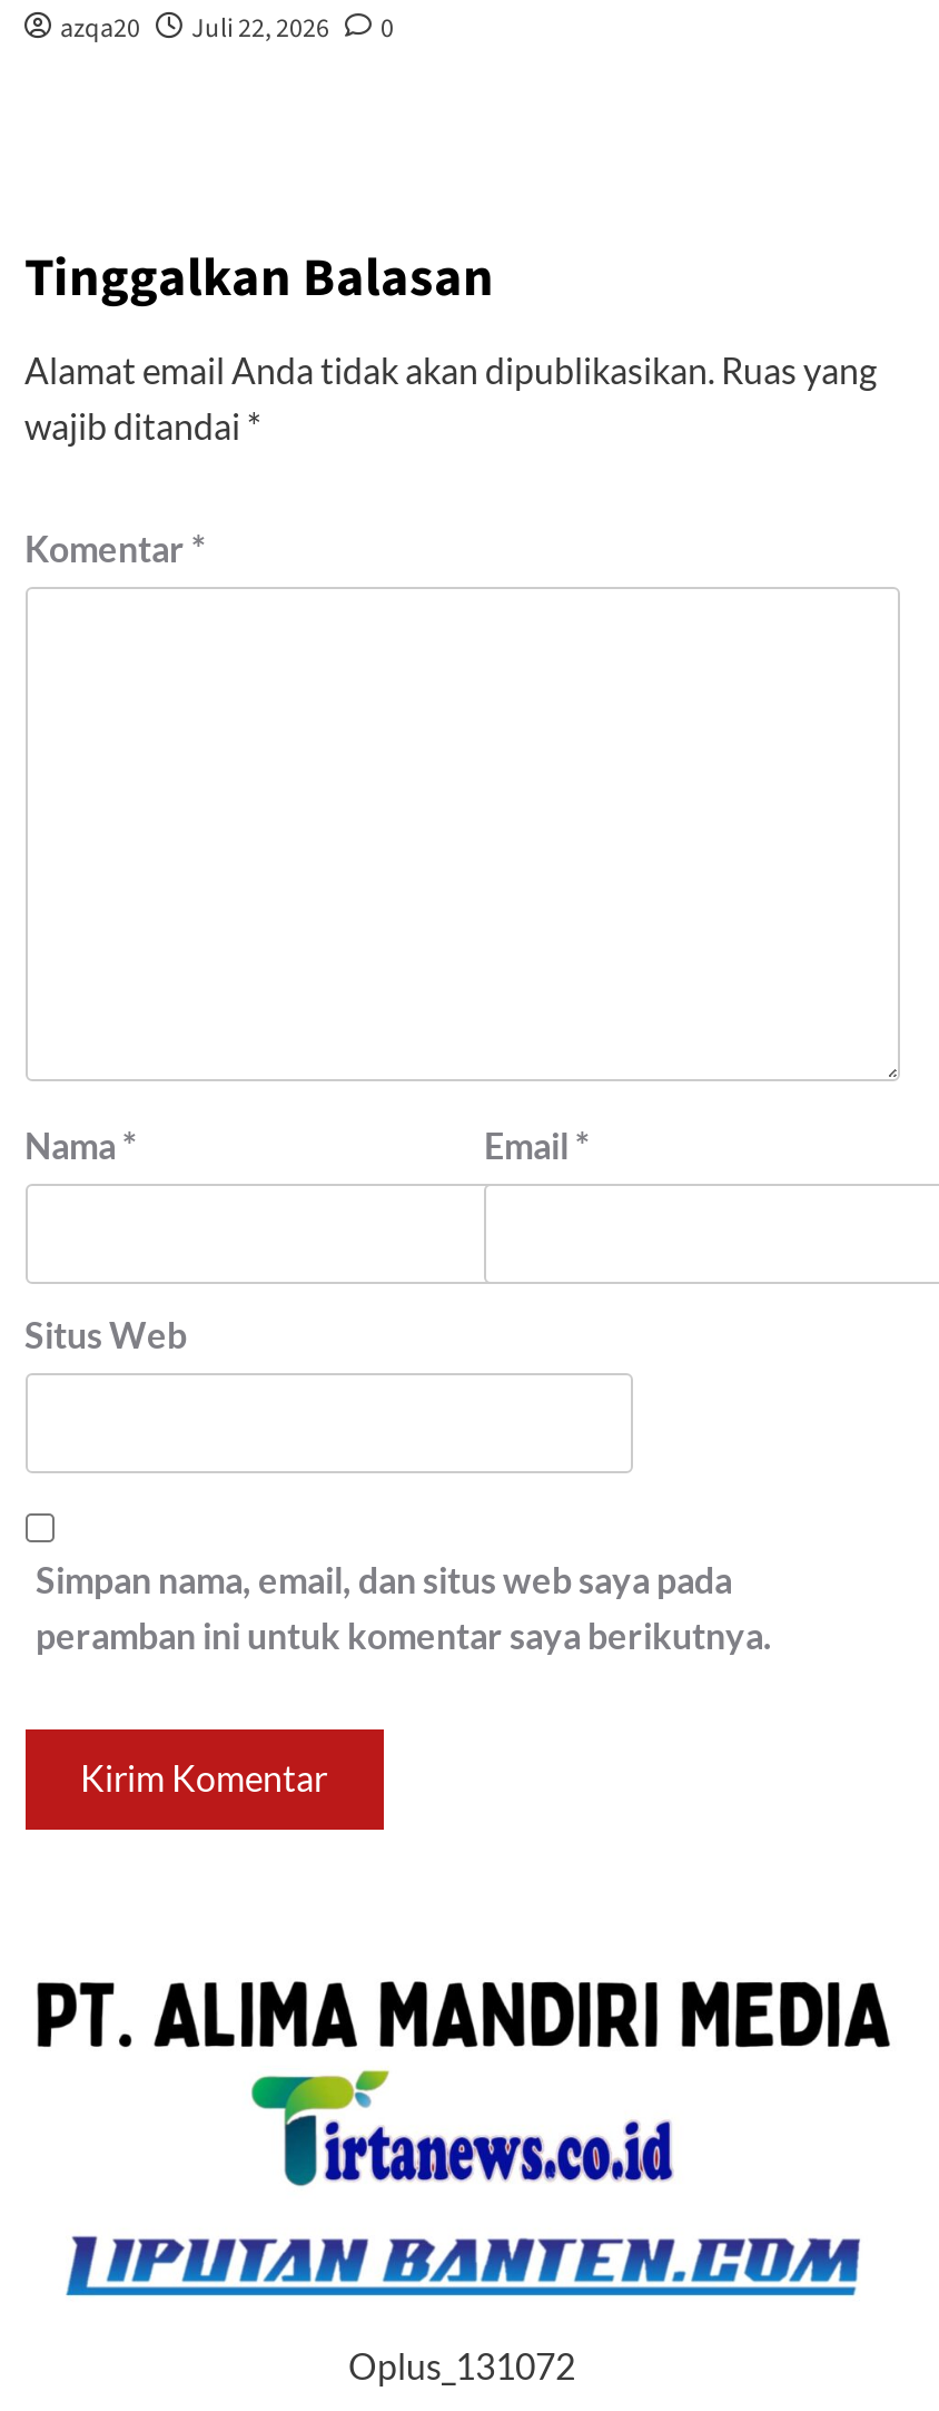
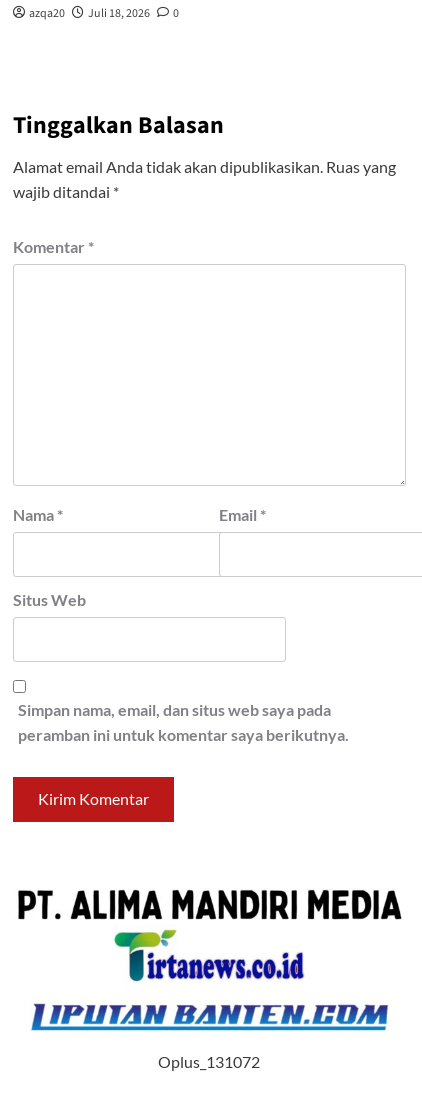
[60,9,394,47] azqa20 Juli 22, 2026 0 -> [28,5,178,22] azqa20 Juli 18, 2026 0

